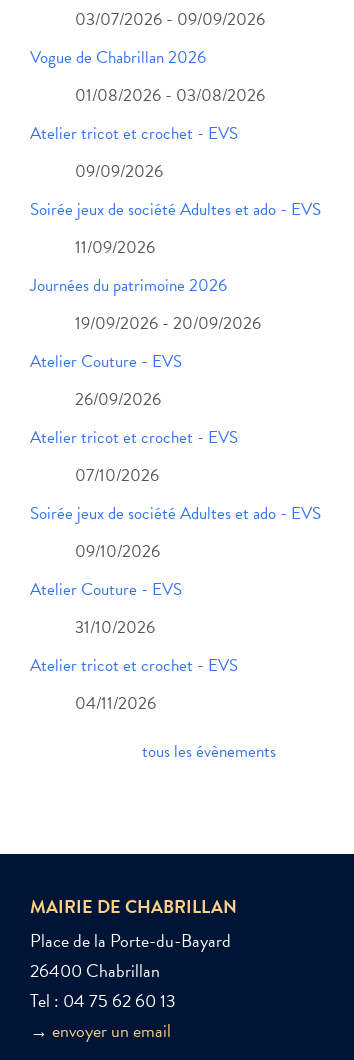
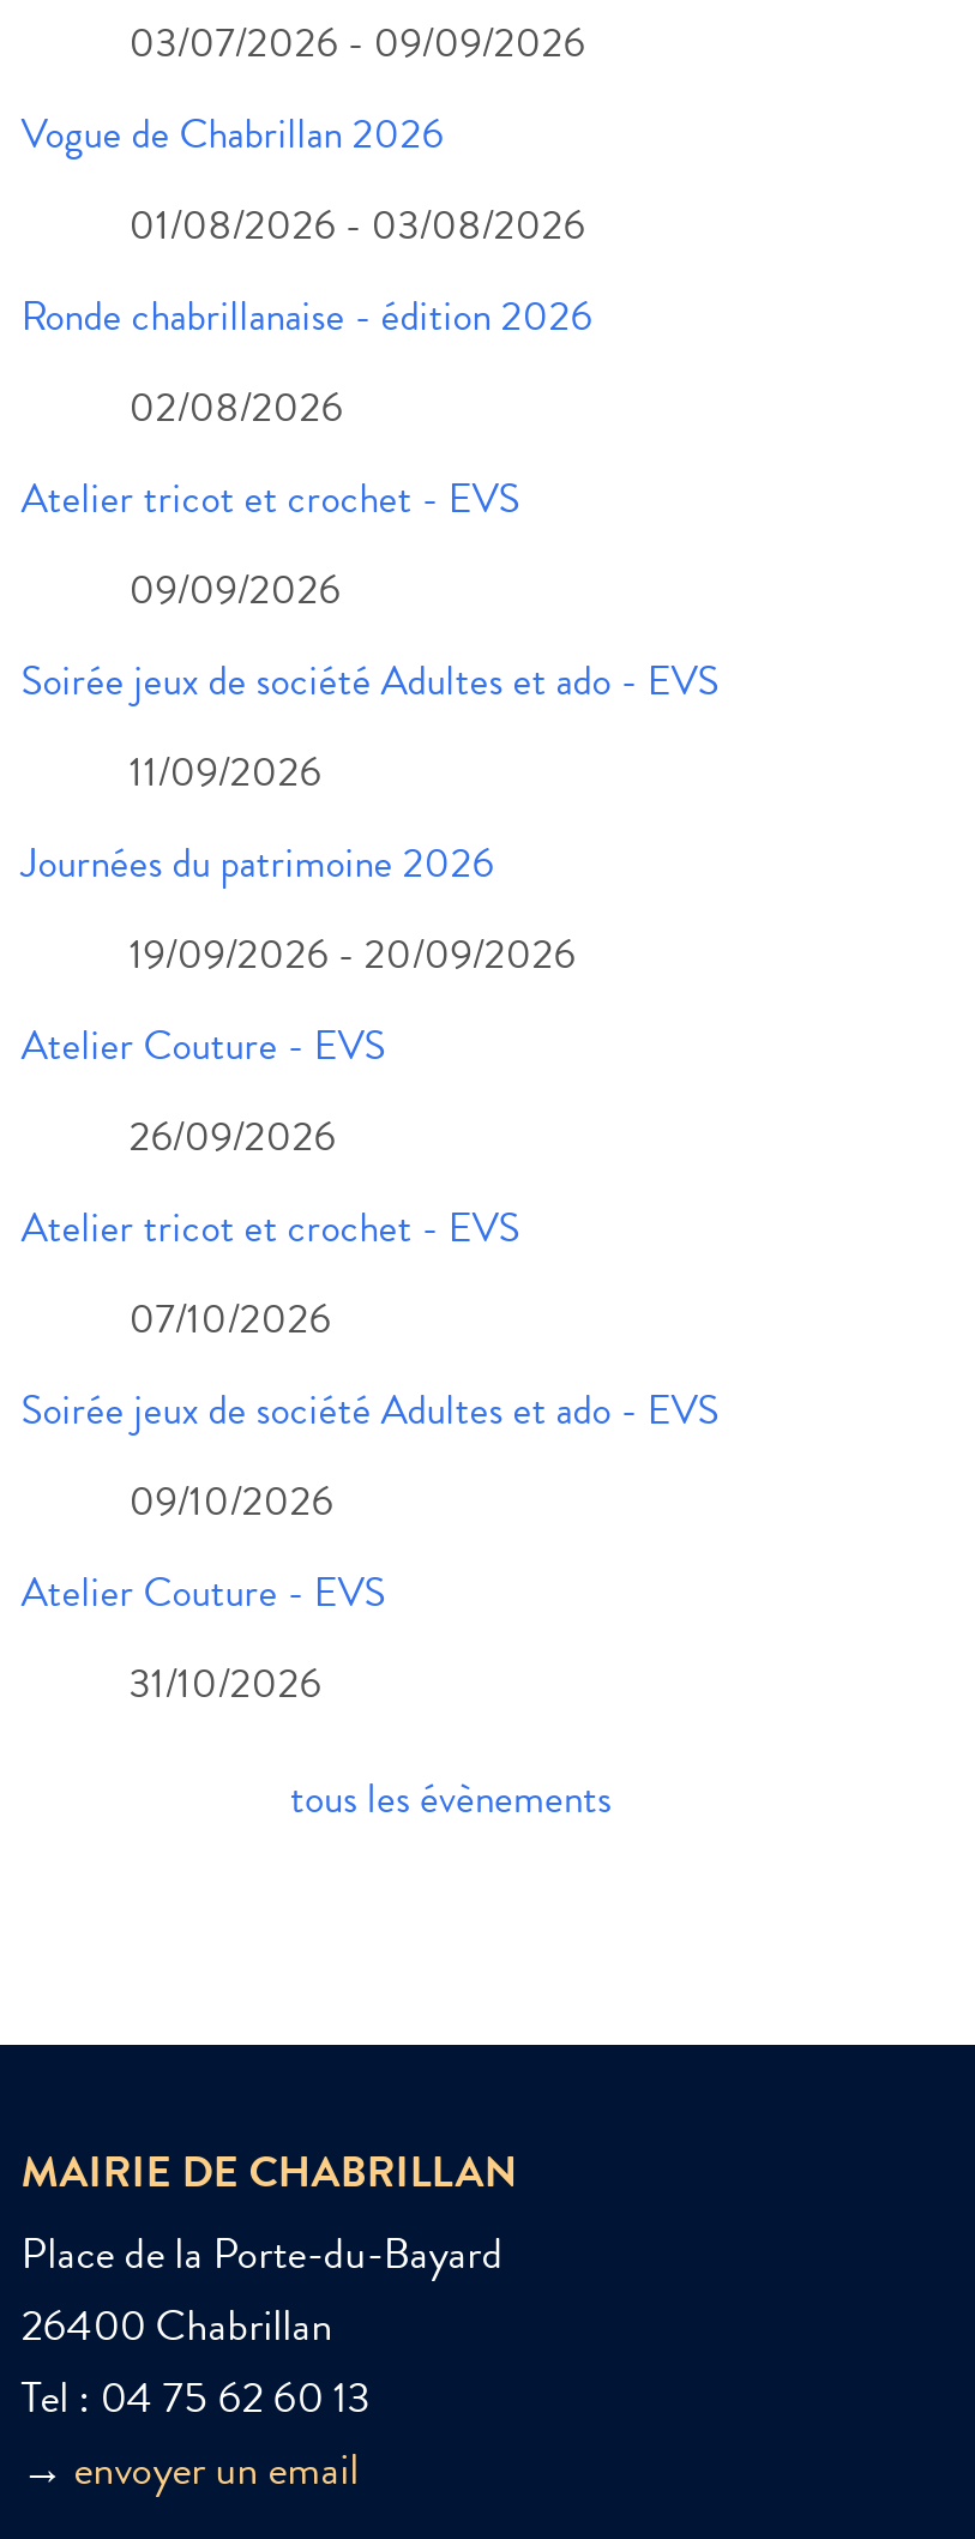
none -> [21,287,592,438] Ronde chabrillanaise - édition 2026 | 02/08/2026
moved [30,121,321,640] -> [21,469,719,1714]: Atelier tricot et crochet - EVS | 09/09/2026 | Soirée jeux de société Adultes et ado - EVS | ... | Atelier Couture - EVS | 31/10/2026
[30,653,238,716] Atelier tricot et crochet - EVS | 04/11/2026 -> none

